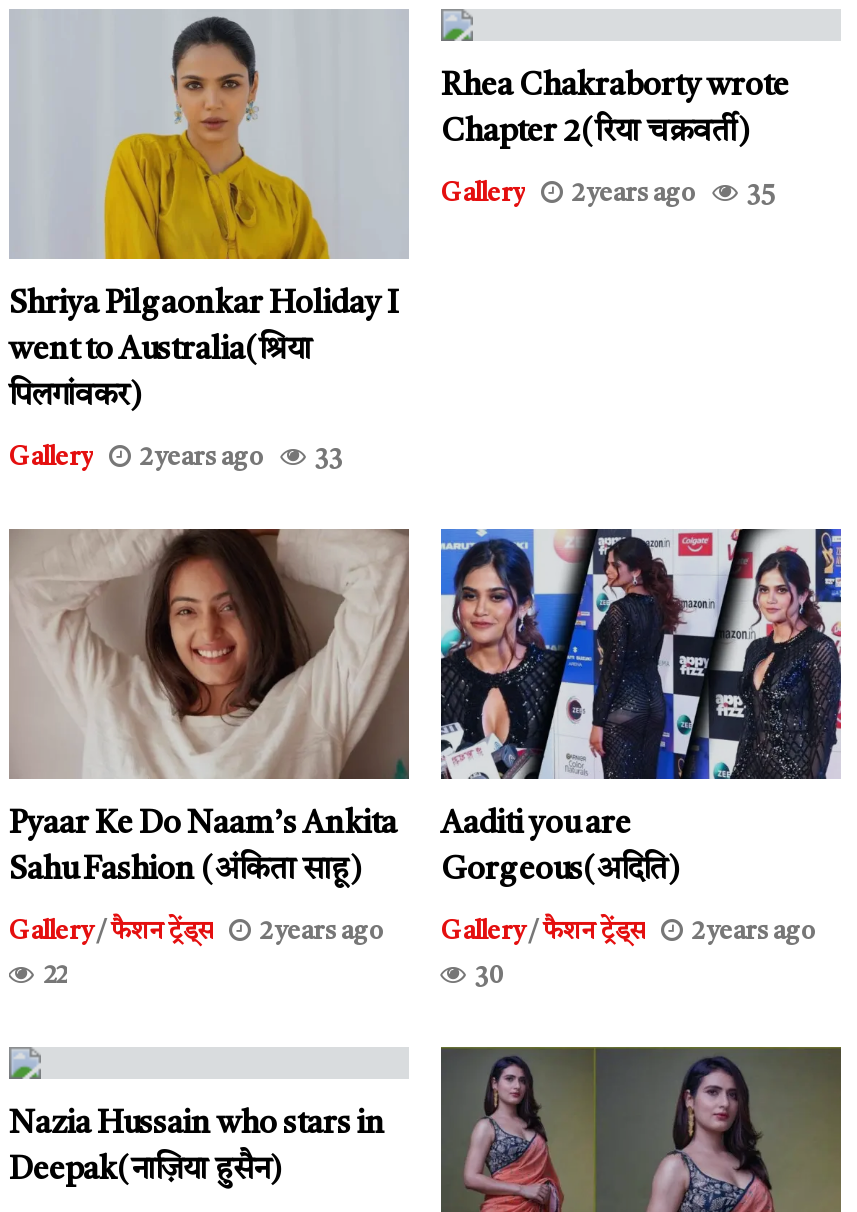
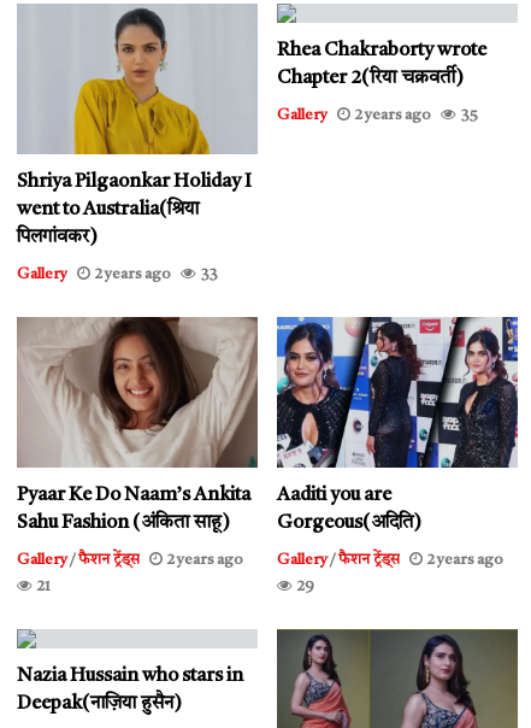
[43,963,67,989] 22 -> [37,578,51,594] 21
[475,963,505,989] 30 -> [297,578,314,594] 29

